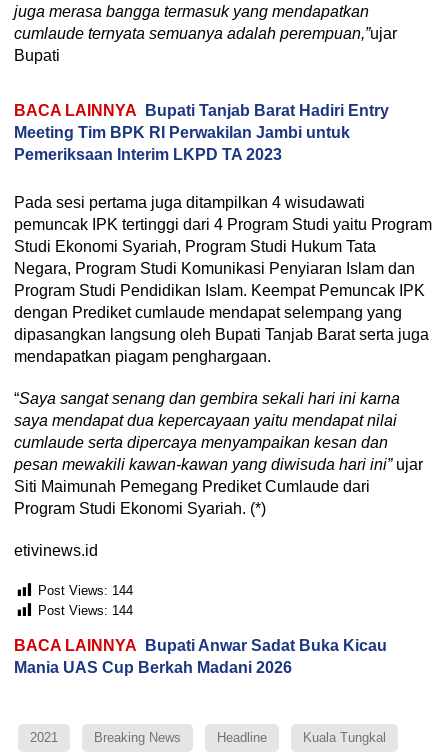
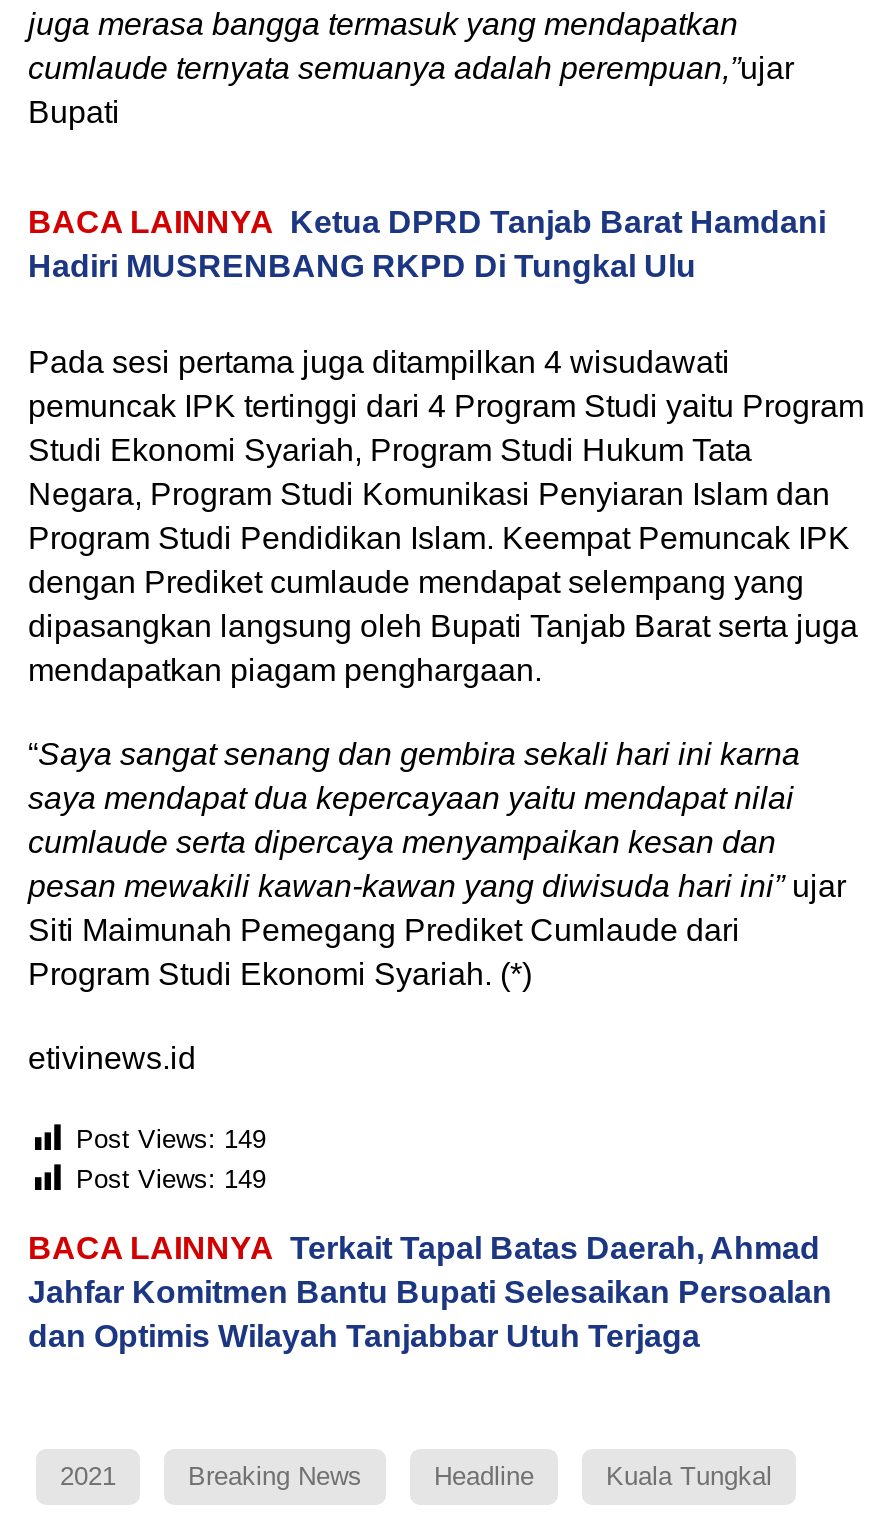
[14,102,389,163] BACA LAINNYA Bupati Tanjab Barat Hadiri Entry | Meeting Tim BPK RI Perwakilan Jambi untuk | Pemeriksaan Interim LKPD TA 2023 -> [28,204,826,282] BACA LAINNYA Ketua DPRD Tanjab Barat Hamdani | Hadiri MUSRENBANG RKPD Di Tungkal Ulu
moved [14,194,432,559] -> [28,344,864,1074]: Pada sesi pertama juga ditampilkan 4 wisudawati | pemuncak IPK tertinggi dari 4 Program Studi yaitu Program | Studi Ekonomi Syariah, Program Studi Hukum Tata | ... | Program Studi Ekonomi Syariah. (*) | etivinews.id
[38,583,133,618] Post Views: 144 | Post Views: 144 -> [76,1123,266,1193] Post Views: 149 | Post Views: 149
[14,637,387,676] BACA LAINNYA Bupati Anwar Sadat Buka Kicau | Mania UAS Cup Berkah Madani 2026 -> [28,1230,832,1352] BACA LAINNYA Terkait Tapal Batas Daerah, Ahmad | Jahfar Komitmen Bantu Bupati Selesaikan Persoalan | dan Optimis Wilayah Tanjabbar Utuh Terjaga

